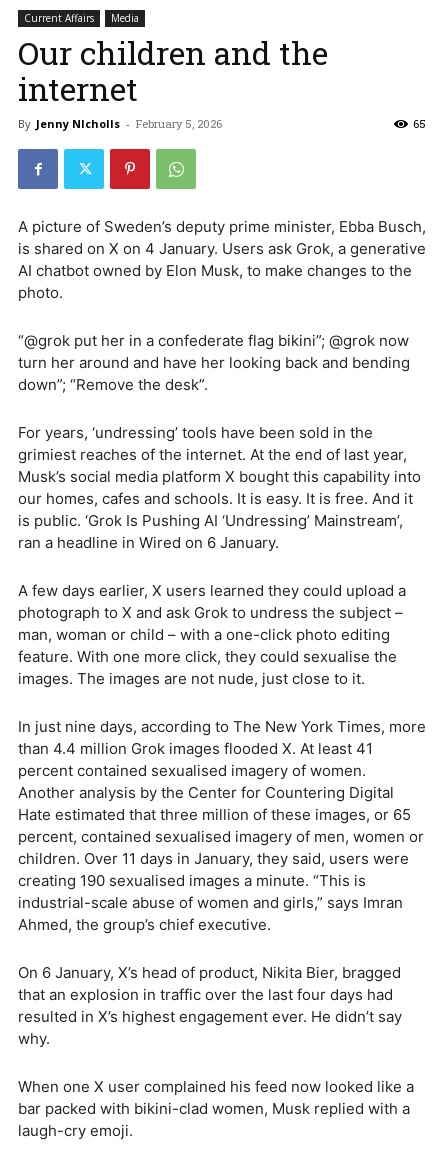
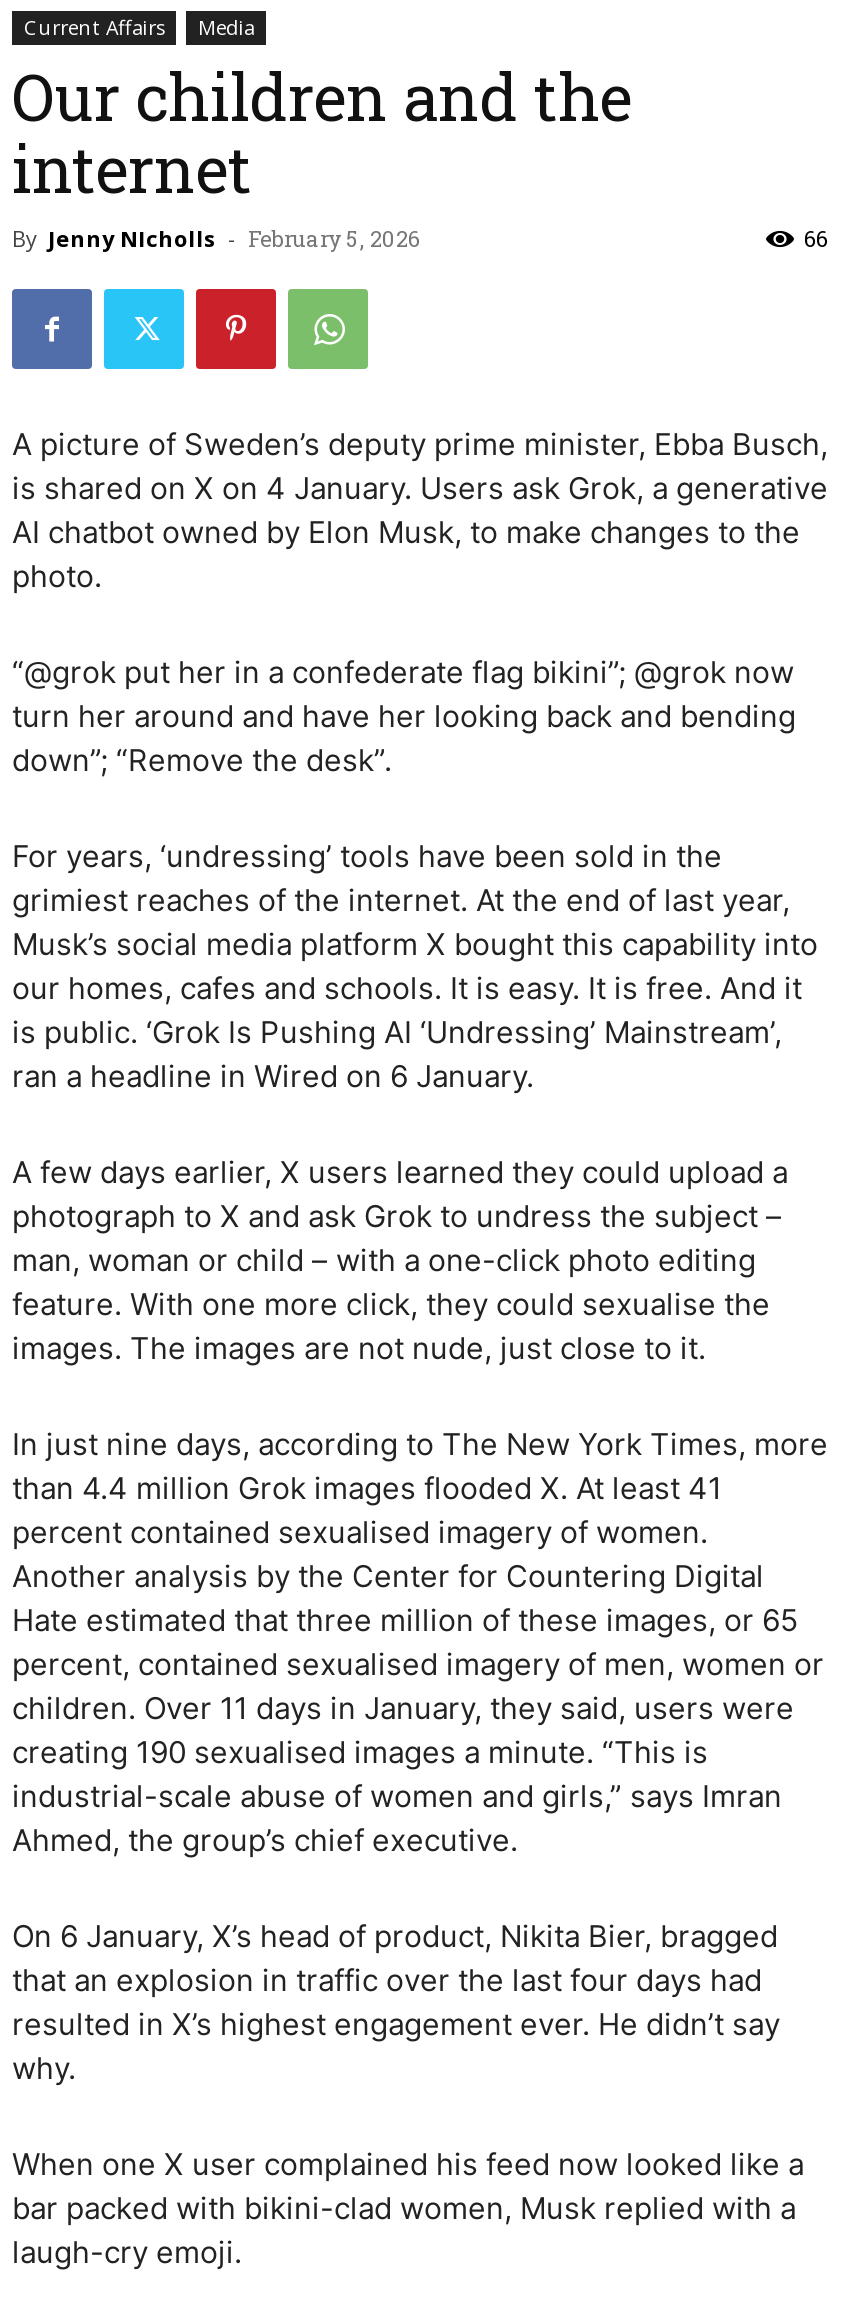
[413,116,426,131] 65 -> [804,223,828,253] 66

